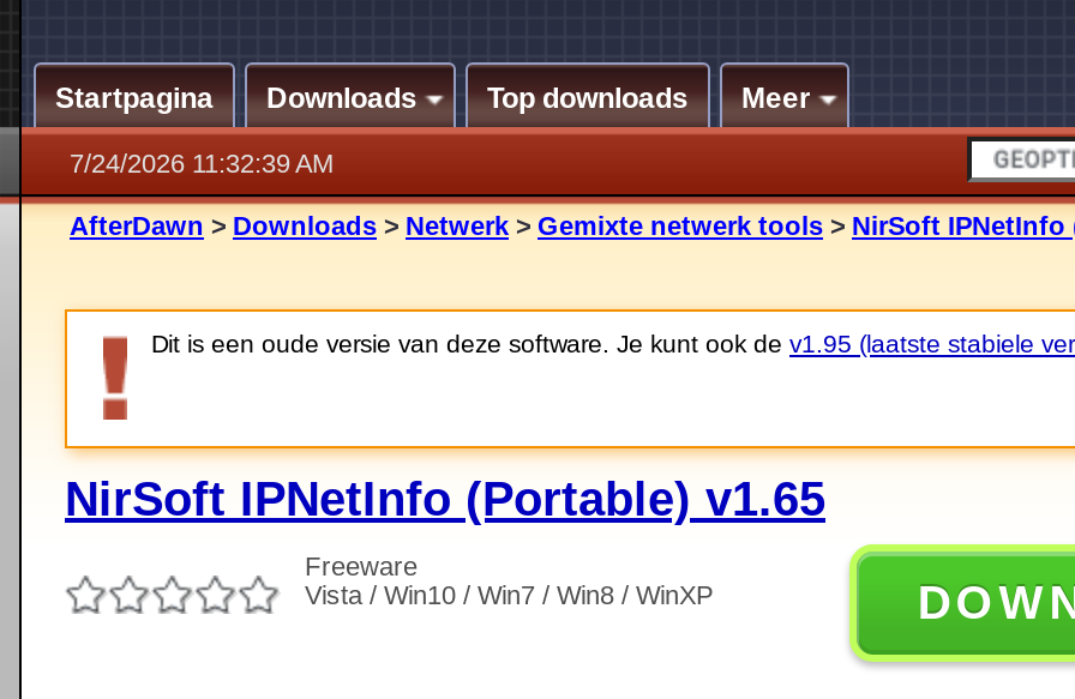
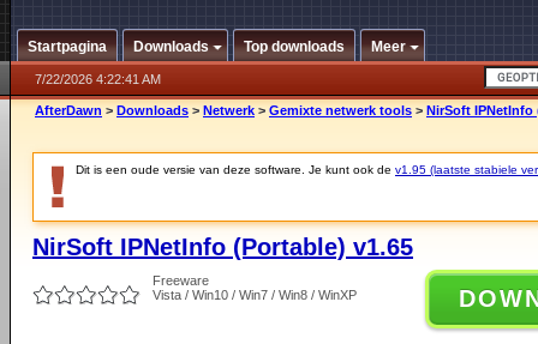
[70,149,334,177] 7/24/2026 11:32:39 AM -> [35,72,161,86] 7/22/2026 4:22:41 AM

